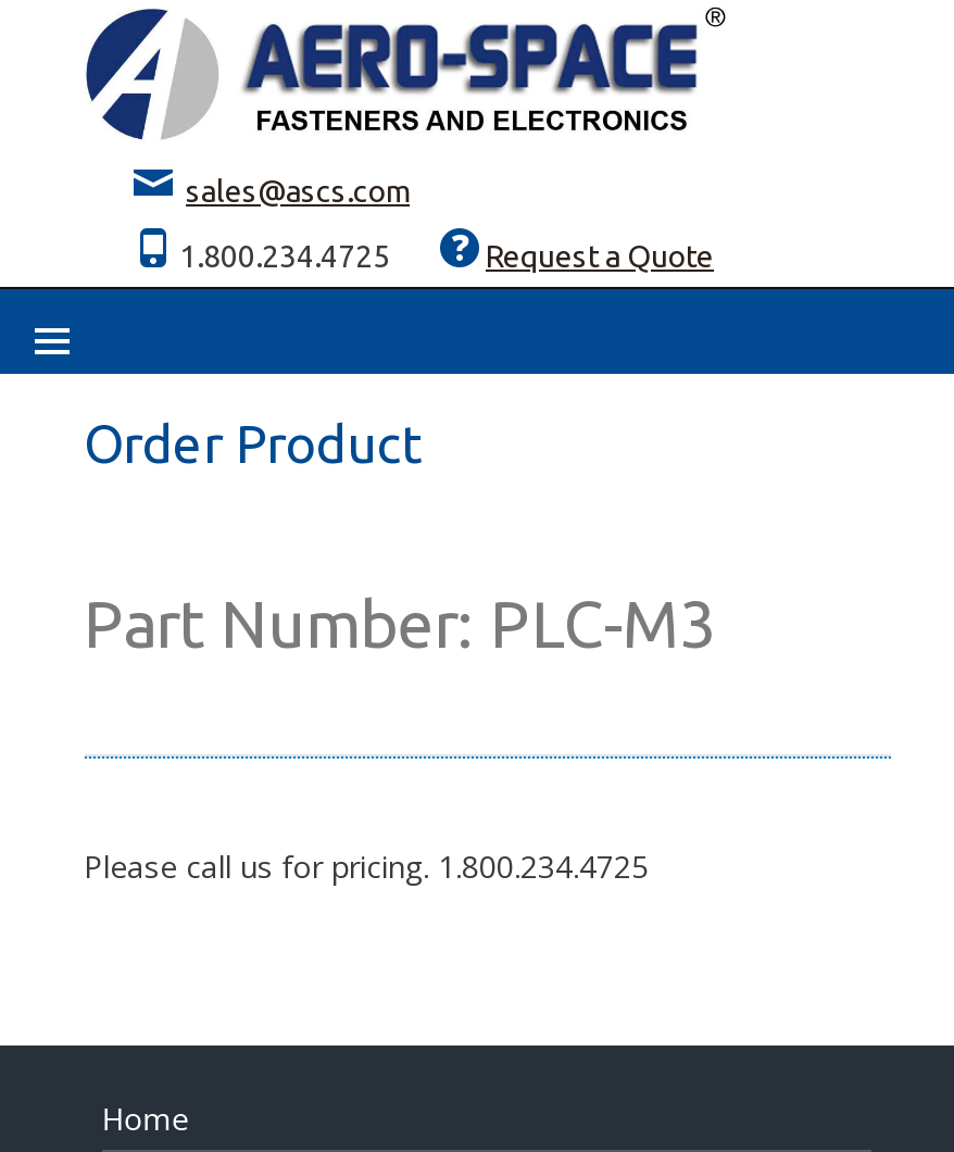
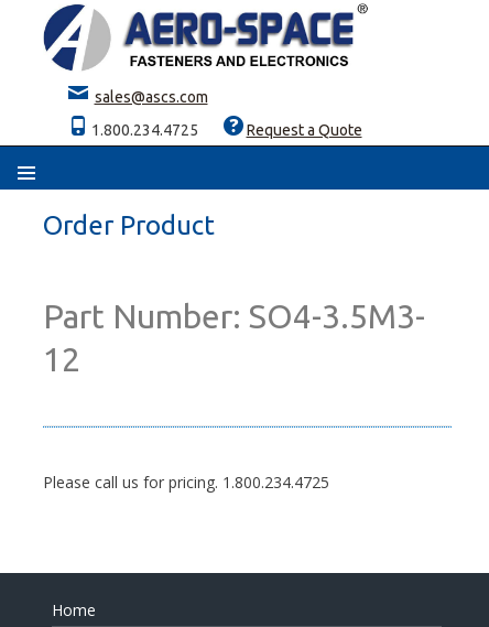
[84,588,716,662] Part Number: PLC-M3 -> [42,298,425,378] Part Number: SO4-3.5M3- | 12

